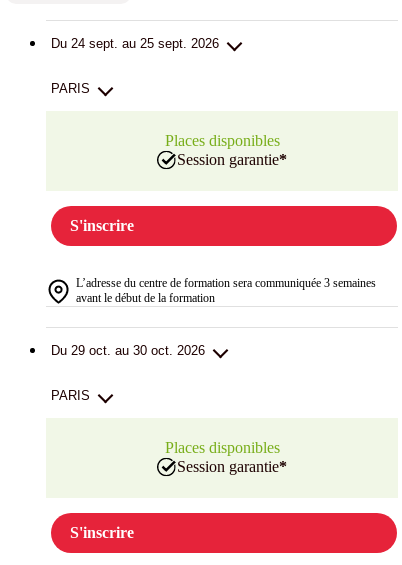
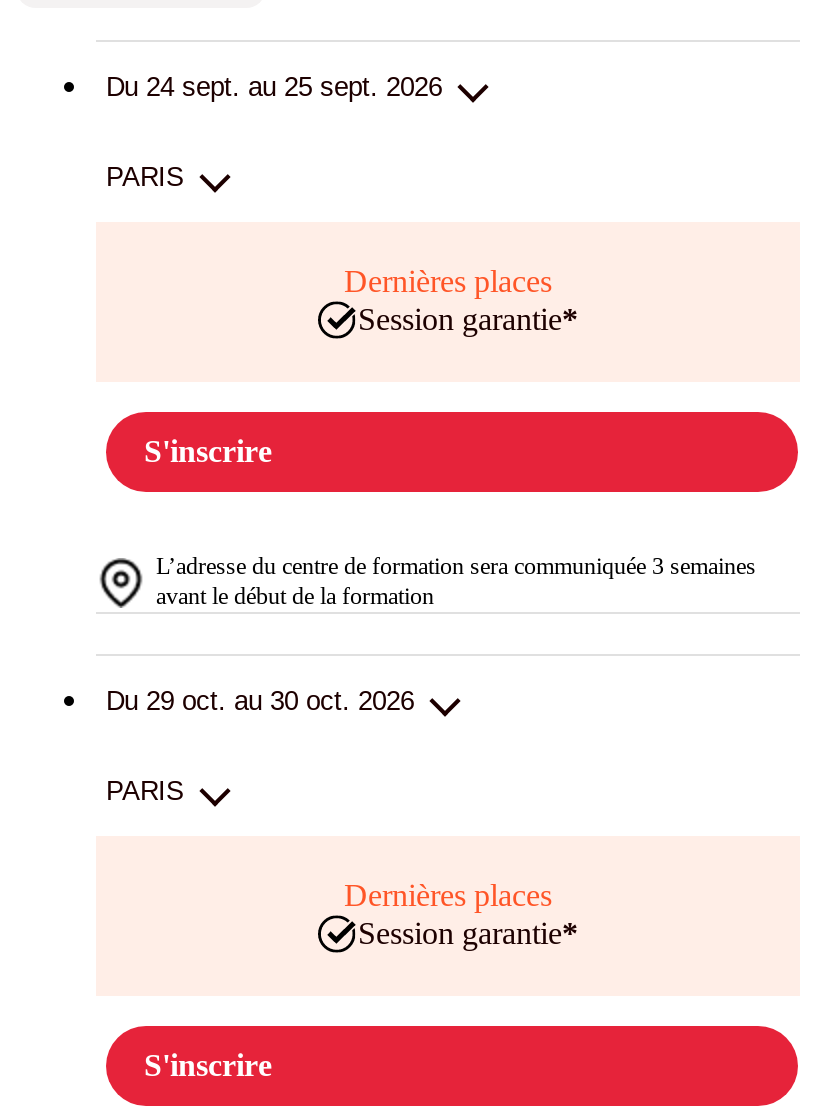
[164,132,279,149] Places disponibles -> [344,264,552,298] Dernières places
[164,439,279,456] Places disponibles -> [344,878,552,912] Dernières places

